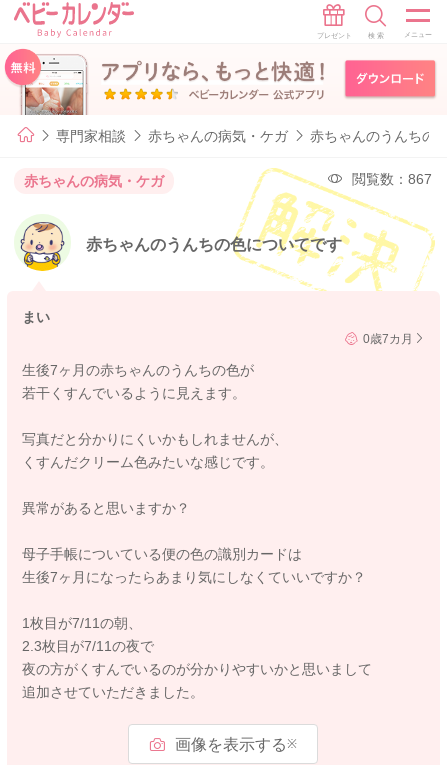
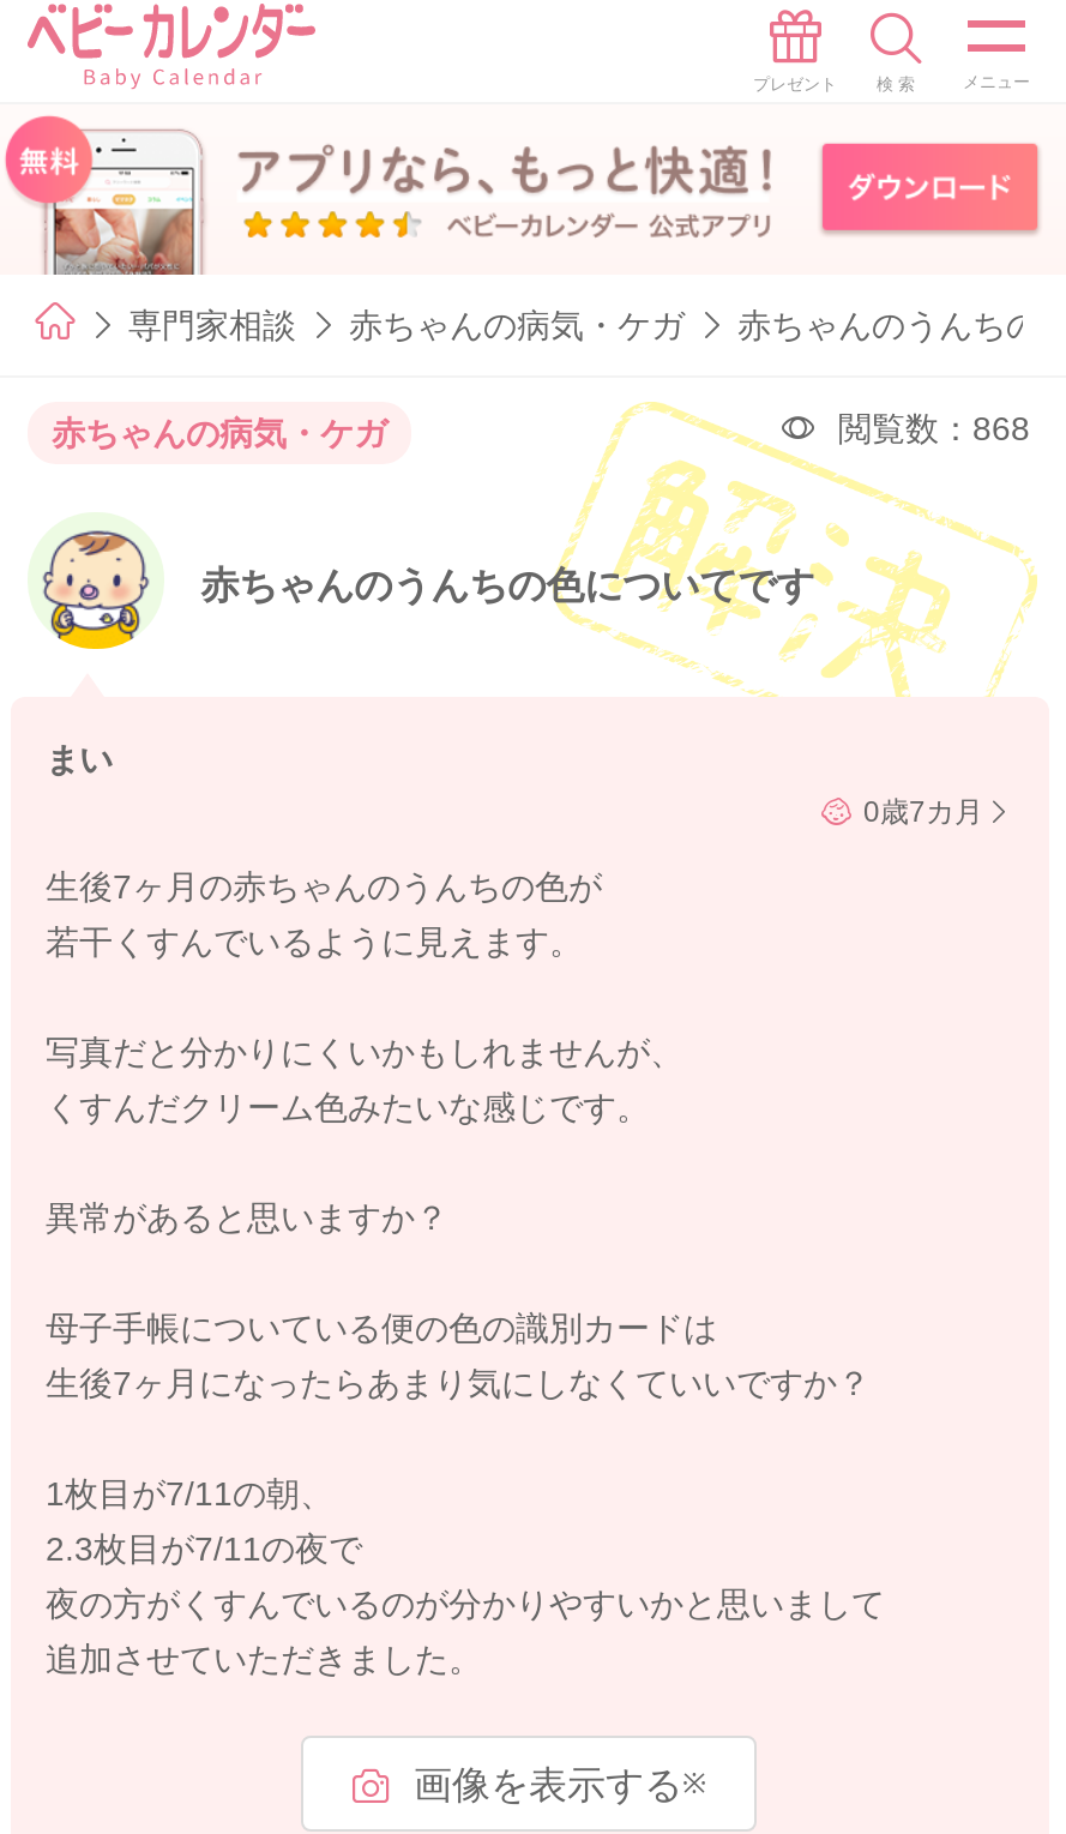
[352,171,432,187] 閲覧数：867 -> [838,409,1030,447] 閲覧数：868

